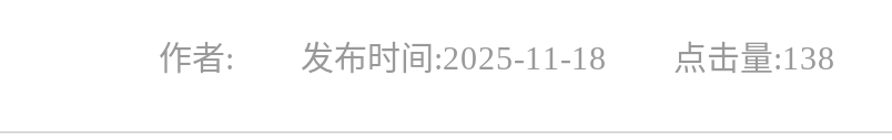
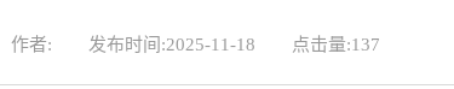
[159,41,835,76] 作者: 发布时间:2025-11-18 点击量:138 -> [10,35,380,54] 作者: 发布时间:2025-11-18 点击量:137

